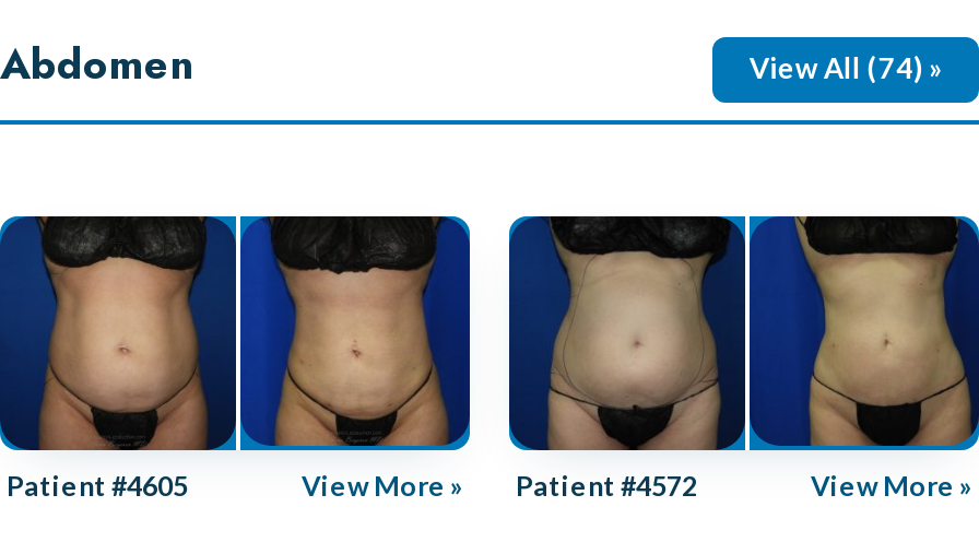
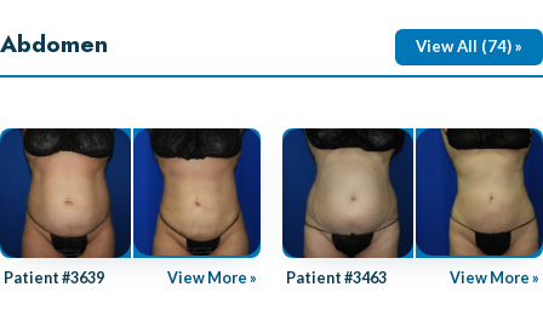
[7,470,188,503] Patient #4605 -> [4,269,104,287] Patient #3639
[302,470,697,503] View More » Patient #4572 -> [167,269,387,287] View More » Patient #3463

